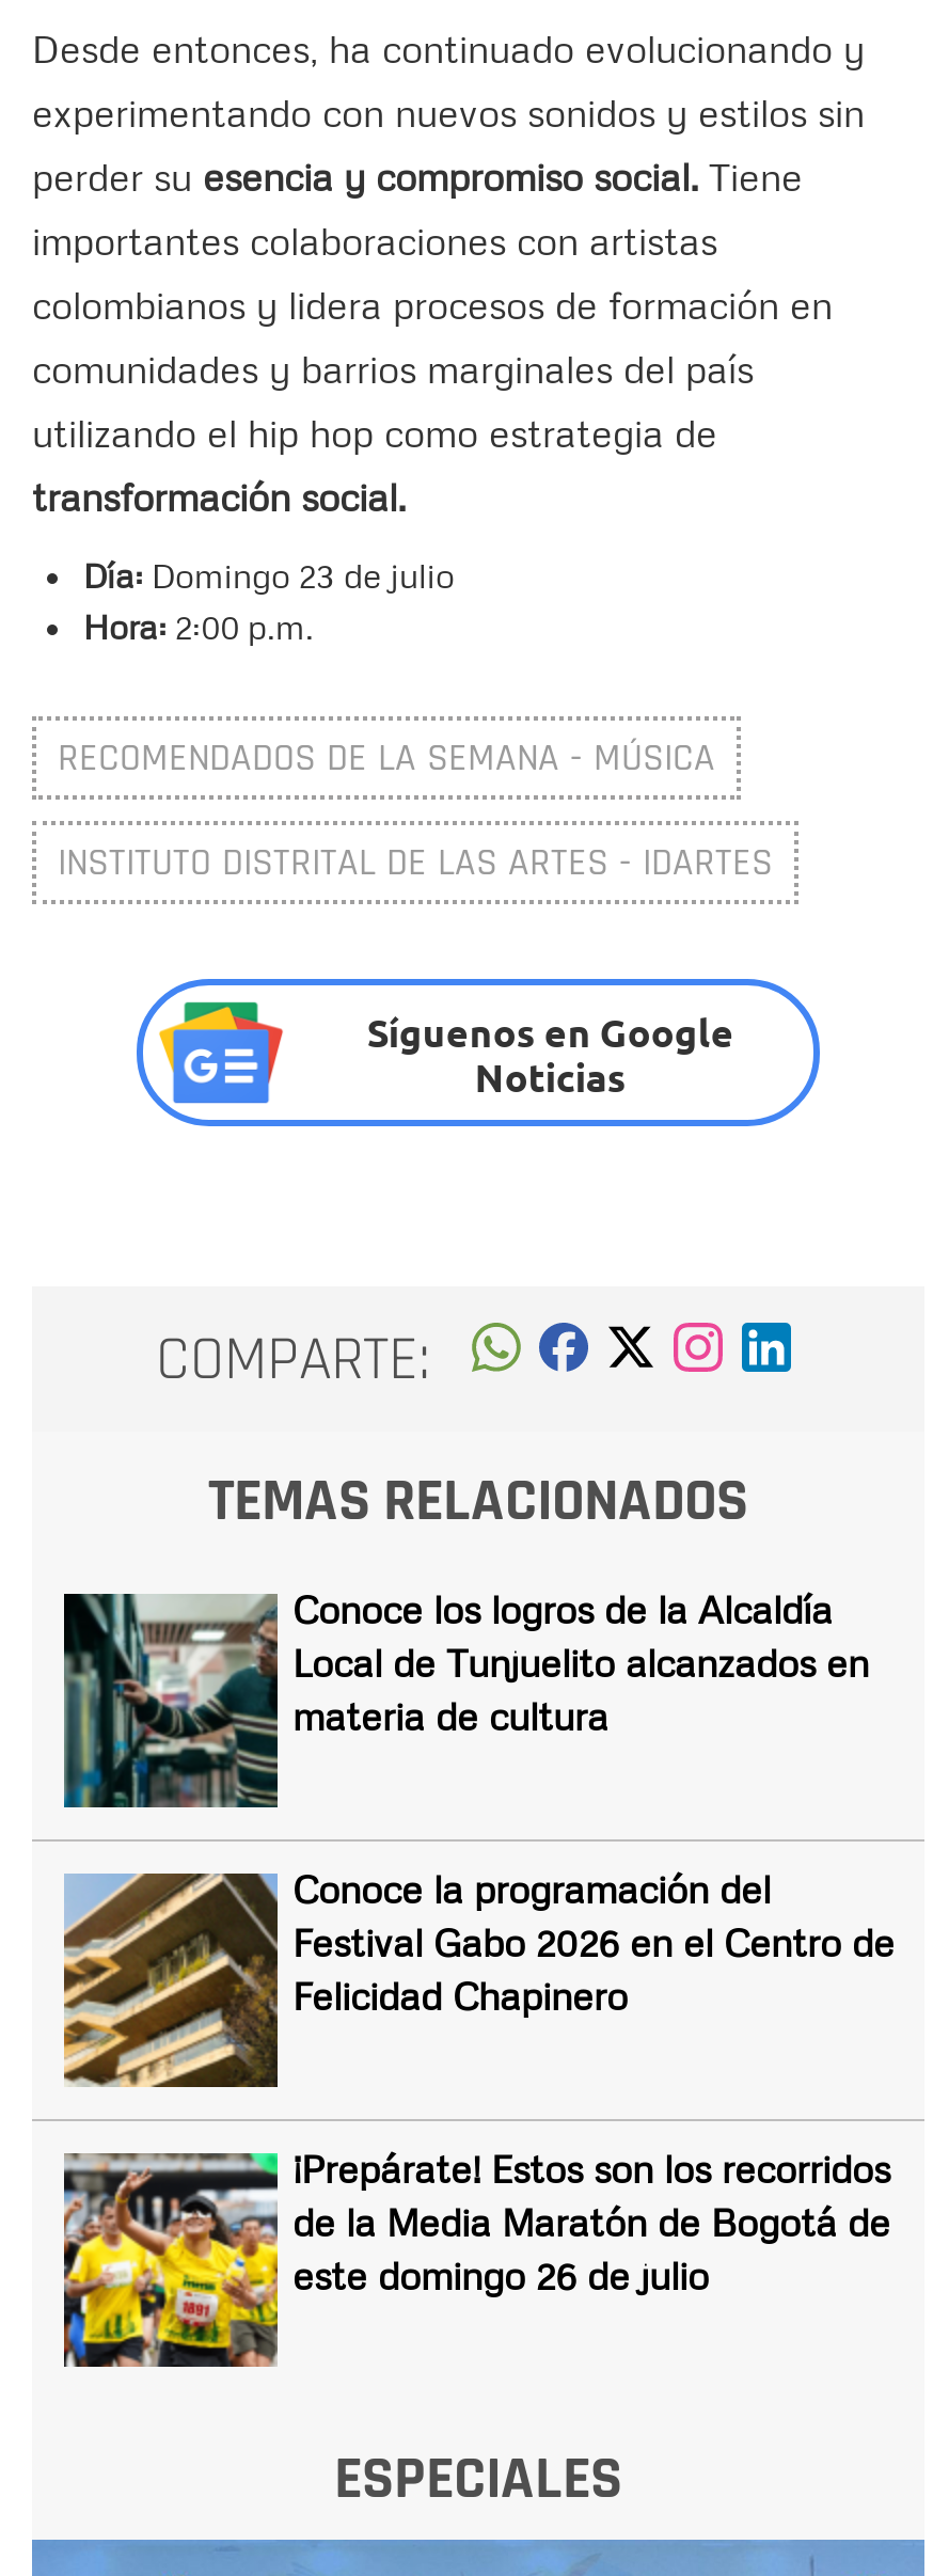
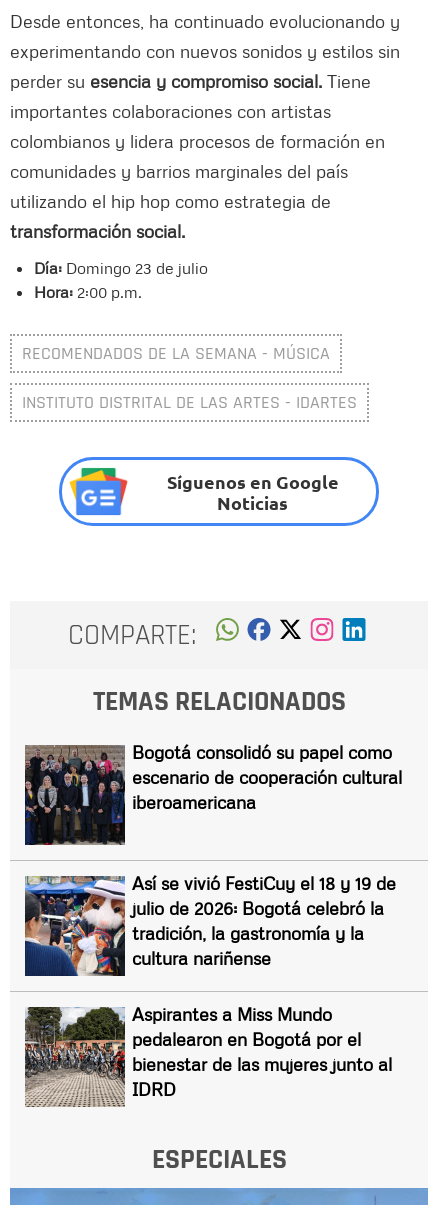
[62,1586,869,1809] [image] | Conoce los logros de la Alcaldía | Local de Tunjuelito alcanzados en | materia de cultura -> [24,741,402,846] [image] | Bogotá consolidó su papel como | escenario de cooperación cultural | iberoamericana
[62,1865,895,2089] [image] | Conoce la programación del | Festival Gabo 2026 en el Centro de | Felicidad Chapinero -> [24,872,396,977] [image] | Así se vivió FestiCuy el 18 y 19 de | julio de 2026: Bogotá celebró la | tradición, la gastronomía y la | cultura nariñense
[62,2145,890,2367] [image] | ¡Prepárate! Estos son los recorridos | de la Media Maratón de Bogotá de | este domingo 26 de julio -> [24,1003,392,1108] [image] | Aspirantes a Miss Mundo | pedalearon en Bogotá por el | bienestar de las mujeres junto al | IDRD

